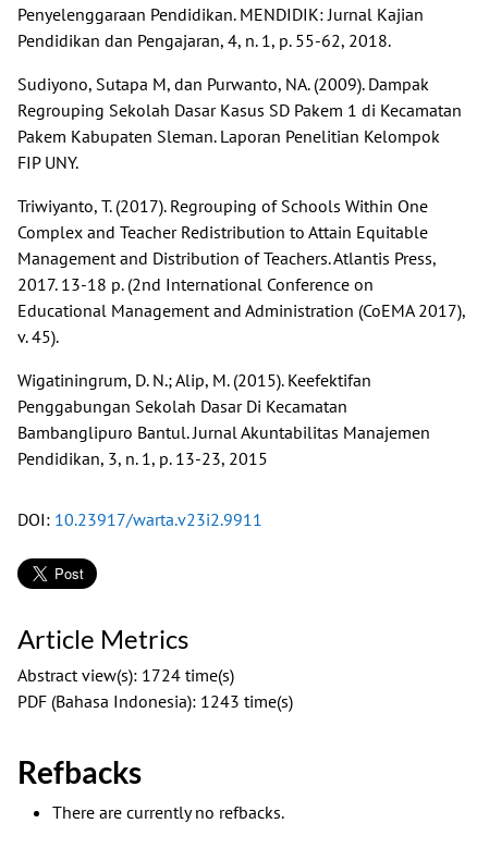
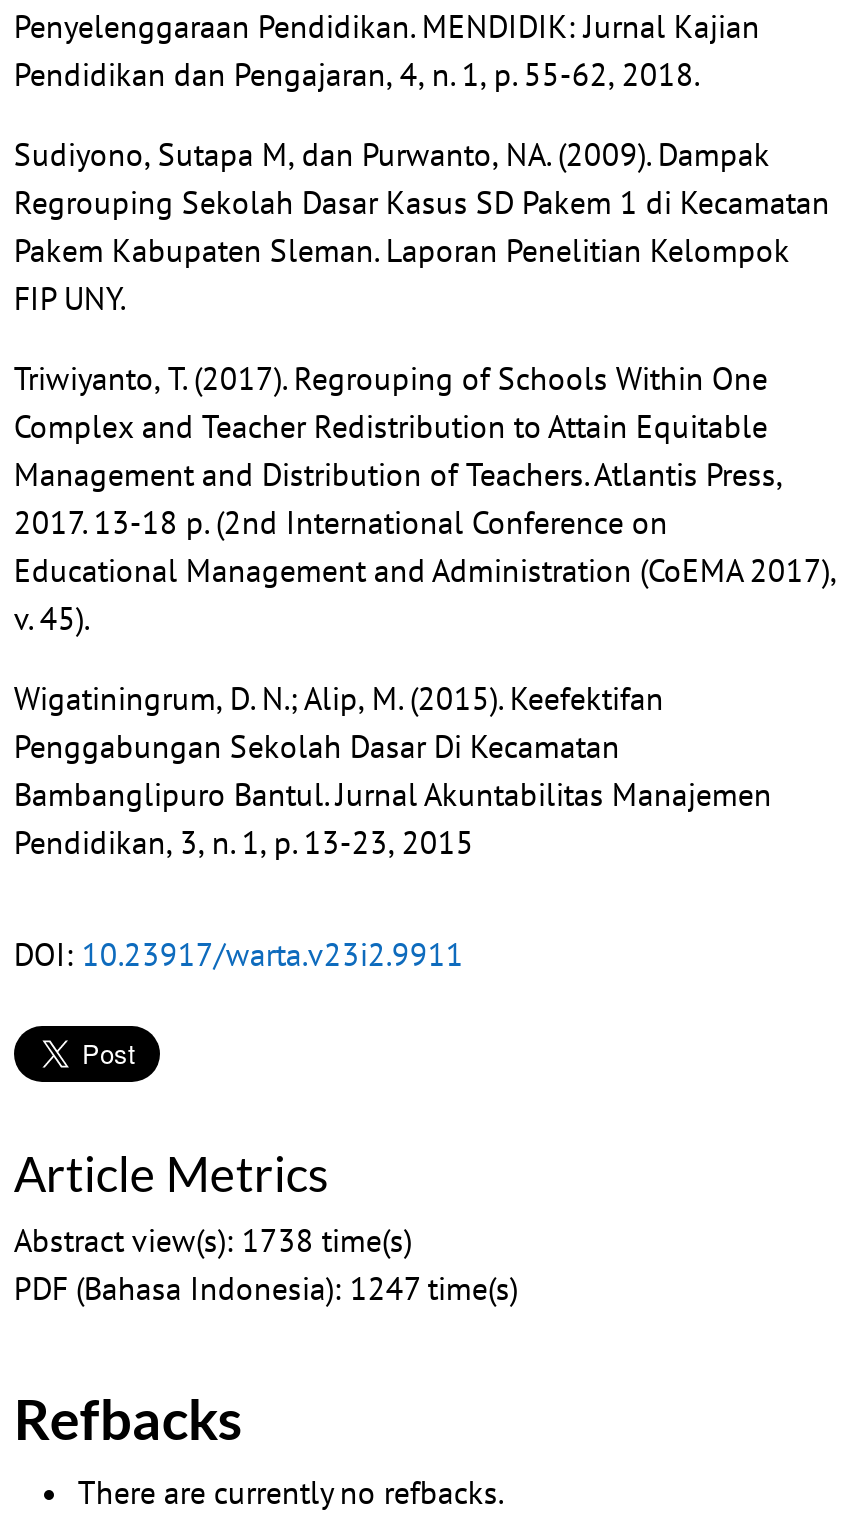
[17,664,234,685] Abstract view(s): 1724 time(s) -> [14,1219,412,1259] Abstract view(s): 1738 time(s)
[17,690,293,712] PDF (Bahasa Indonesia): 1243 time(s) -> [14,1267,518,1307] PDF (Bahasa Indonesia): 1247 time(s)

